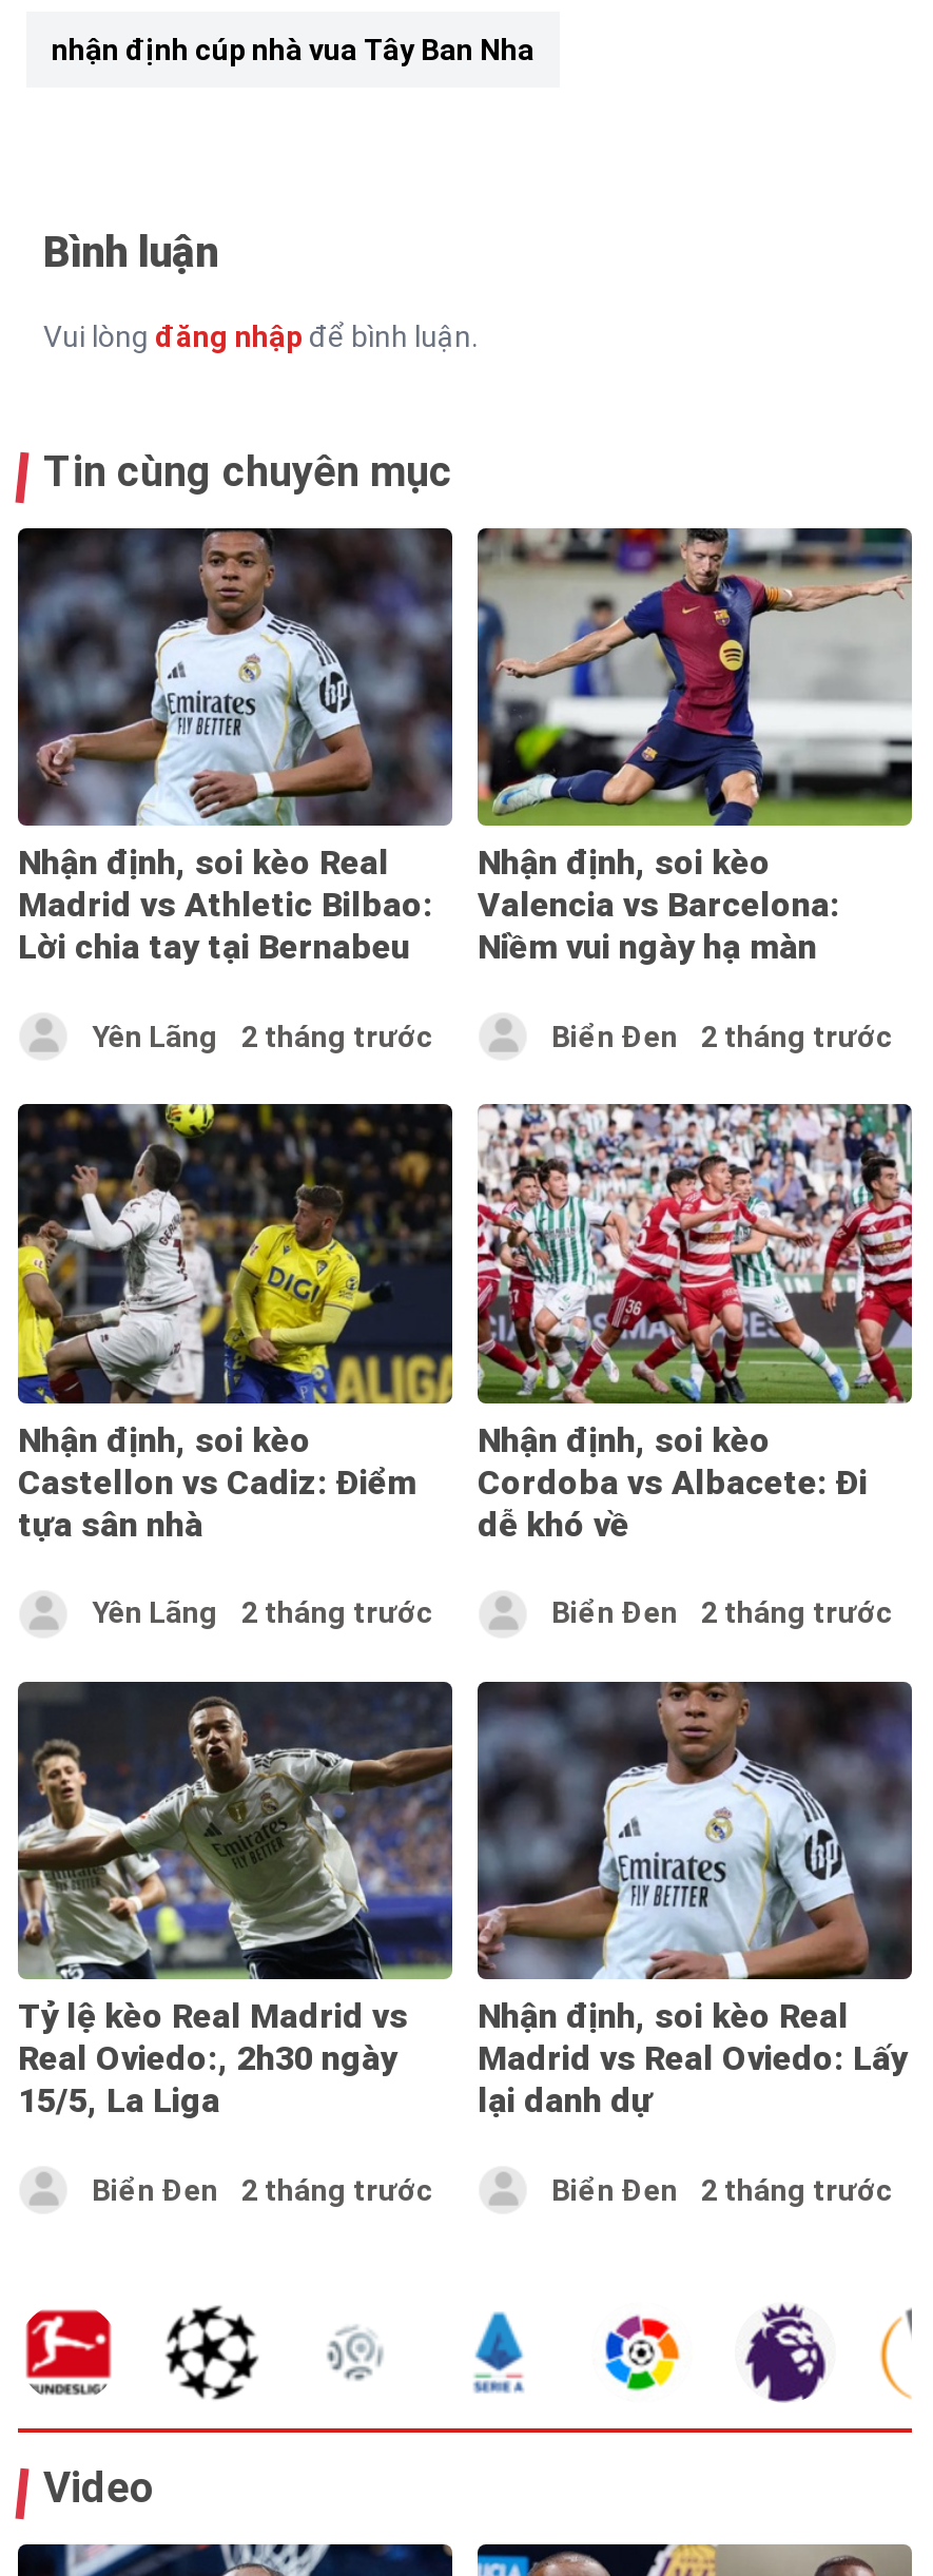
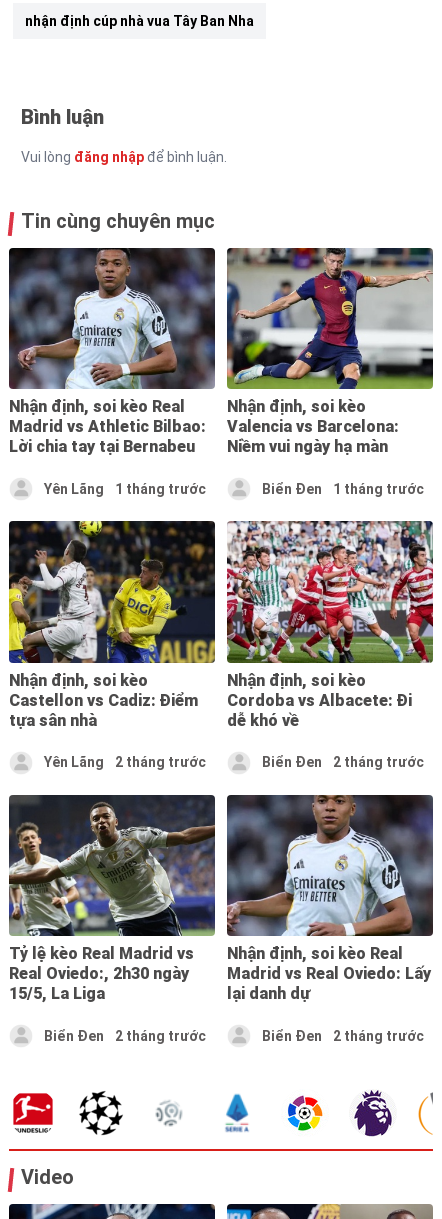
[92,1019,433,1053] Yên Lãng 2 tháng trước -> [44,481,206,497] Yên Lãng 1 tháng trước
[551,1019,893,1053] Biển Đen 2 tháng trước -> [262,481,424,497] Biển Đen 1 tháng trước

